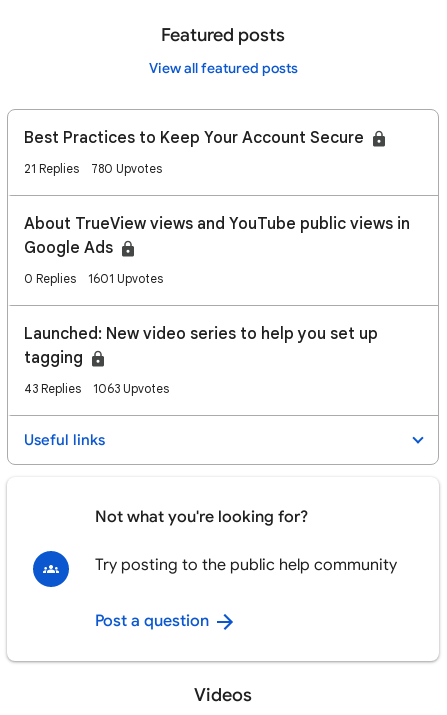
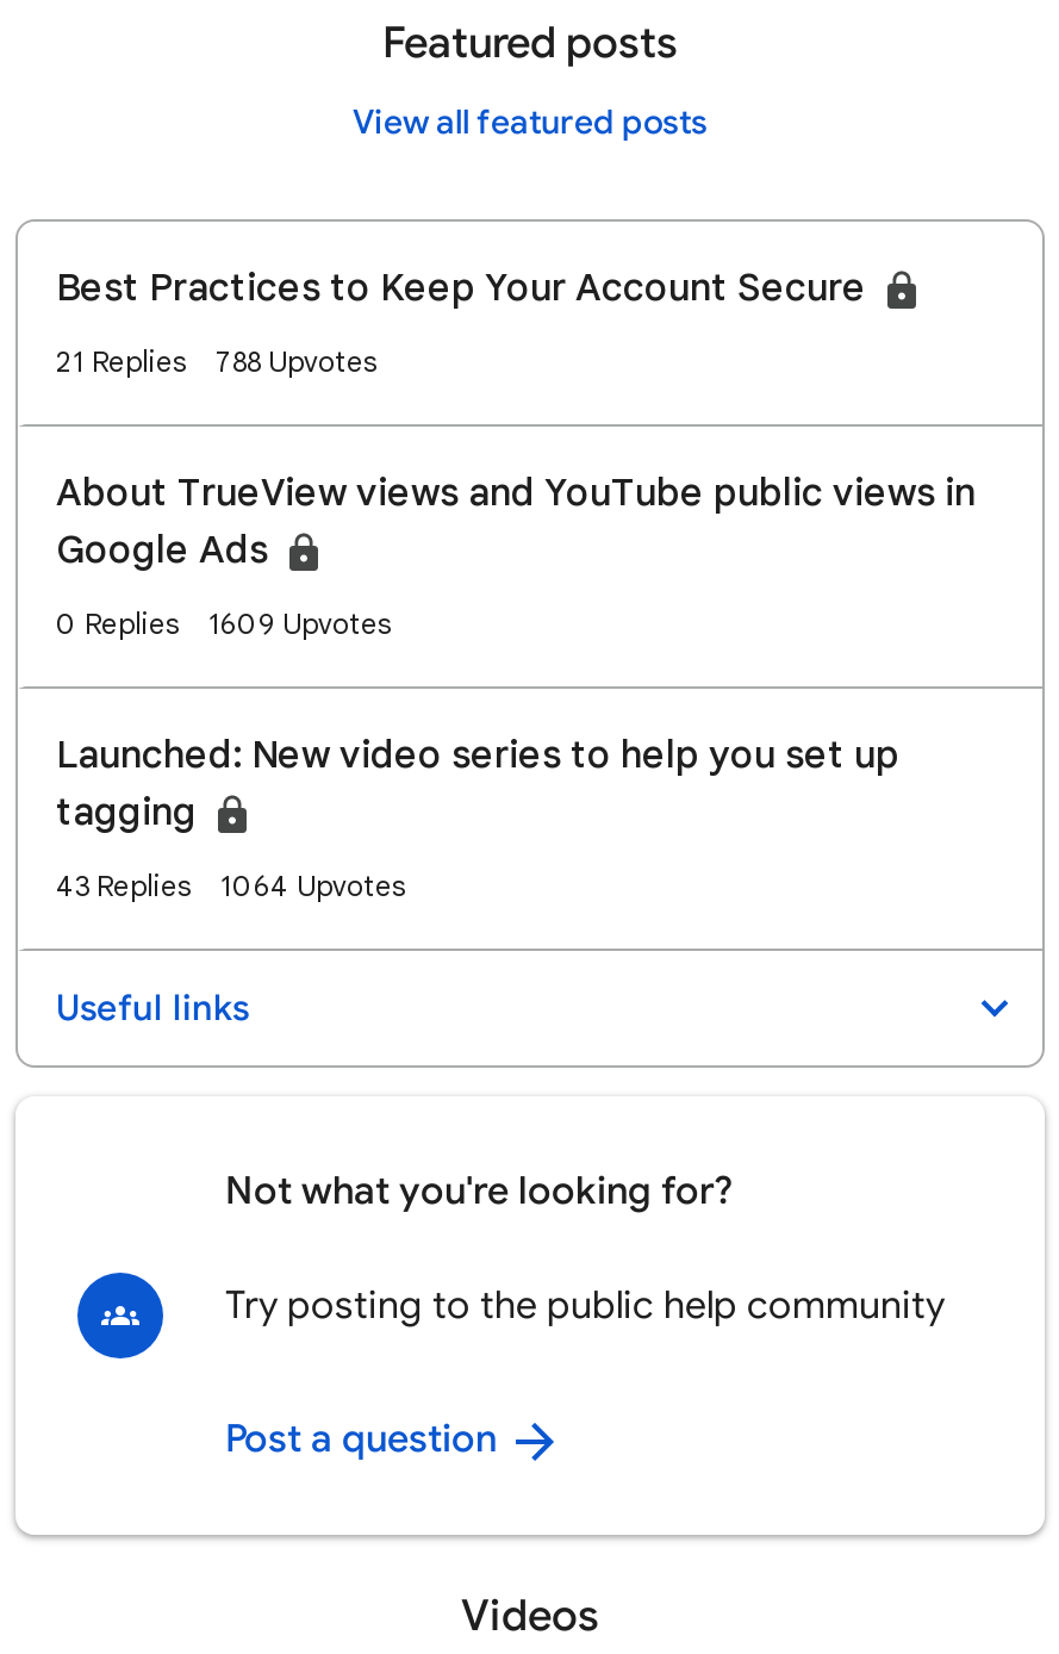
[24,161,162,176] 21 Replies 780 Upvotes -> [56,343,378,379] 21 Replies 788 Upvotes
[88,271,163,286] 1601 Upvotes -> [208,605,392,641] 1609 Upvotes
[24,381,169,396] 43 Replies 1063 Upvotes -> [56,868,406,903] 43 Replies 1064 Upvotes

